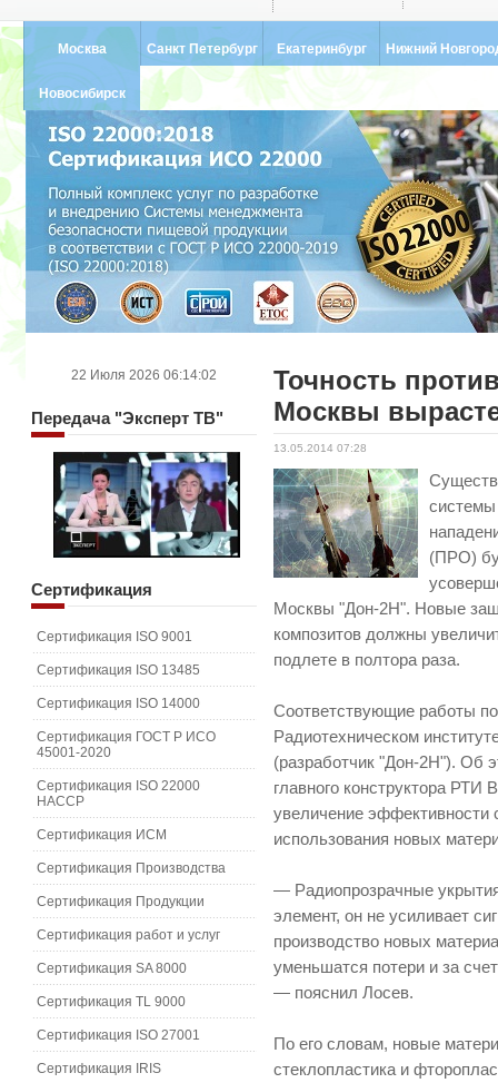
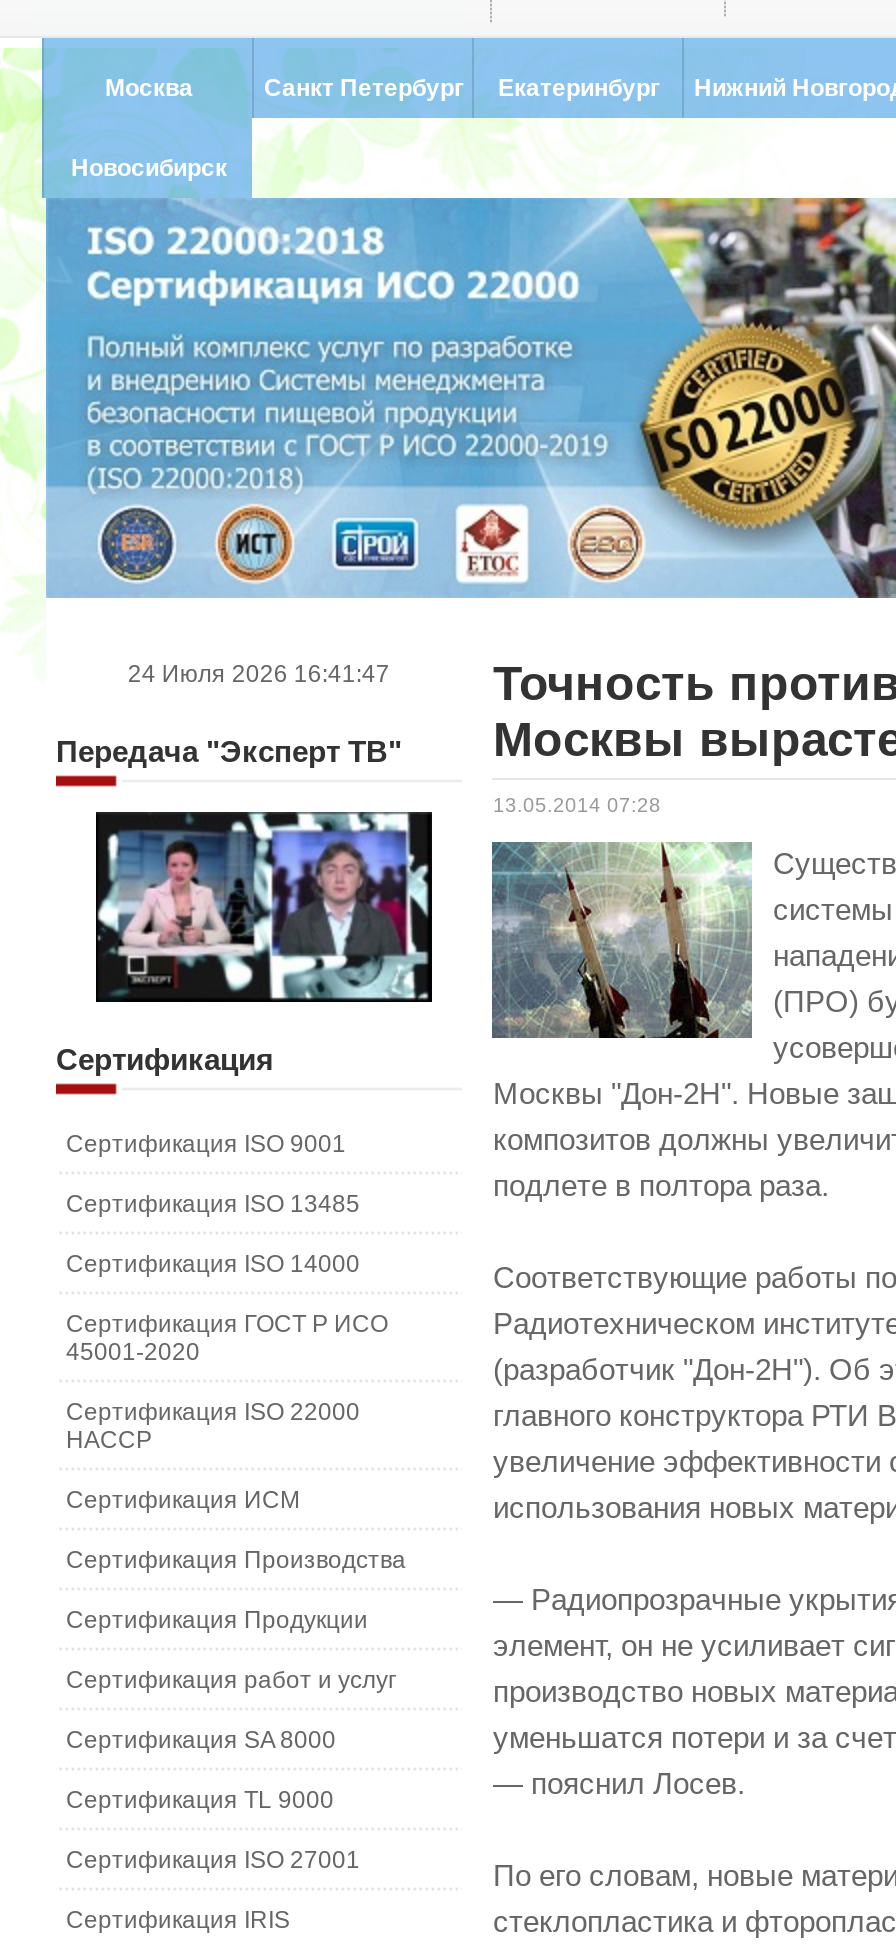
[71,367,217,383] 22 Июля 2026 06:14:02 -> [128,660,390,688] 24 Июля 2026 16:41:47

